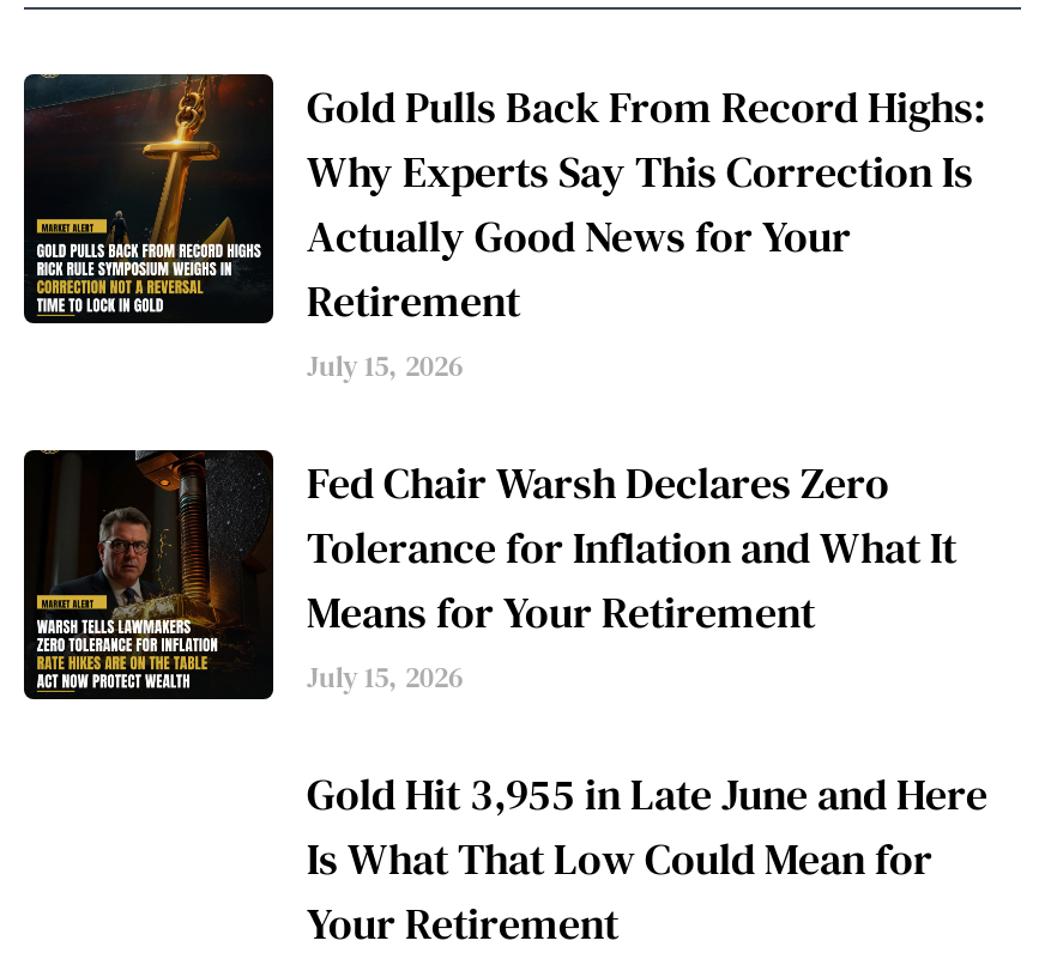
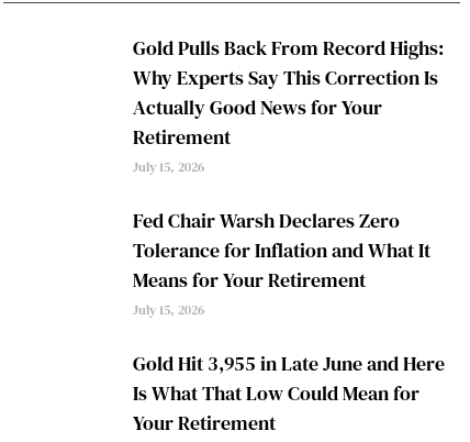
[22,71,276,327] [image] -> none
[22,447,276,703] [image] -> none

